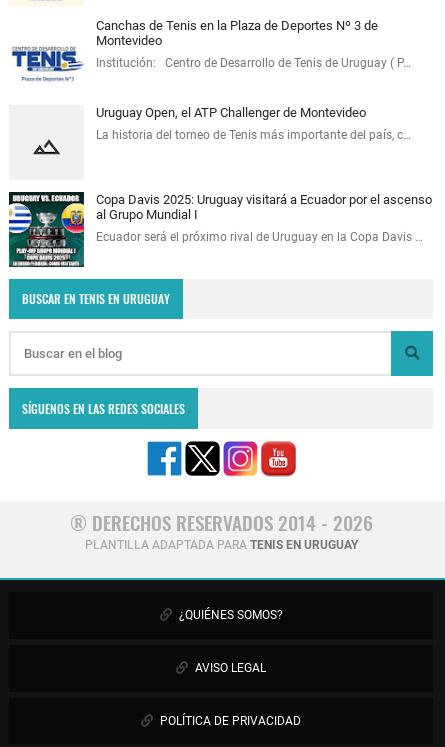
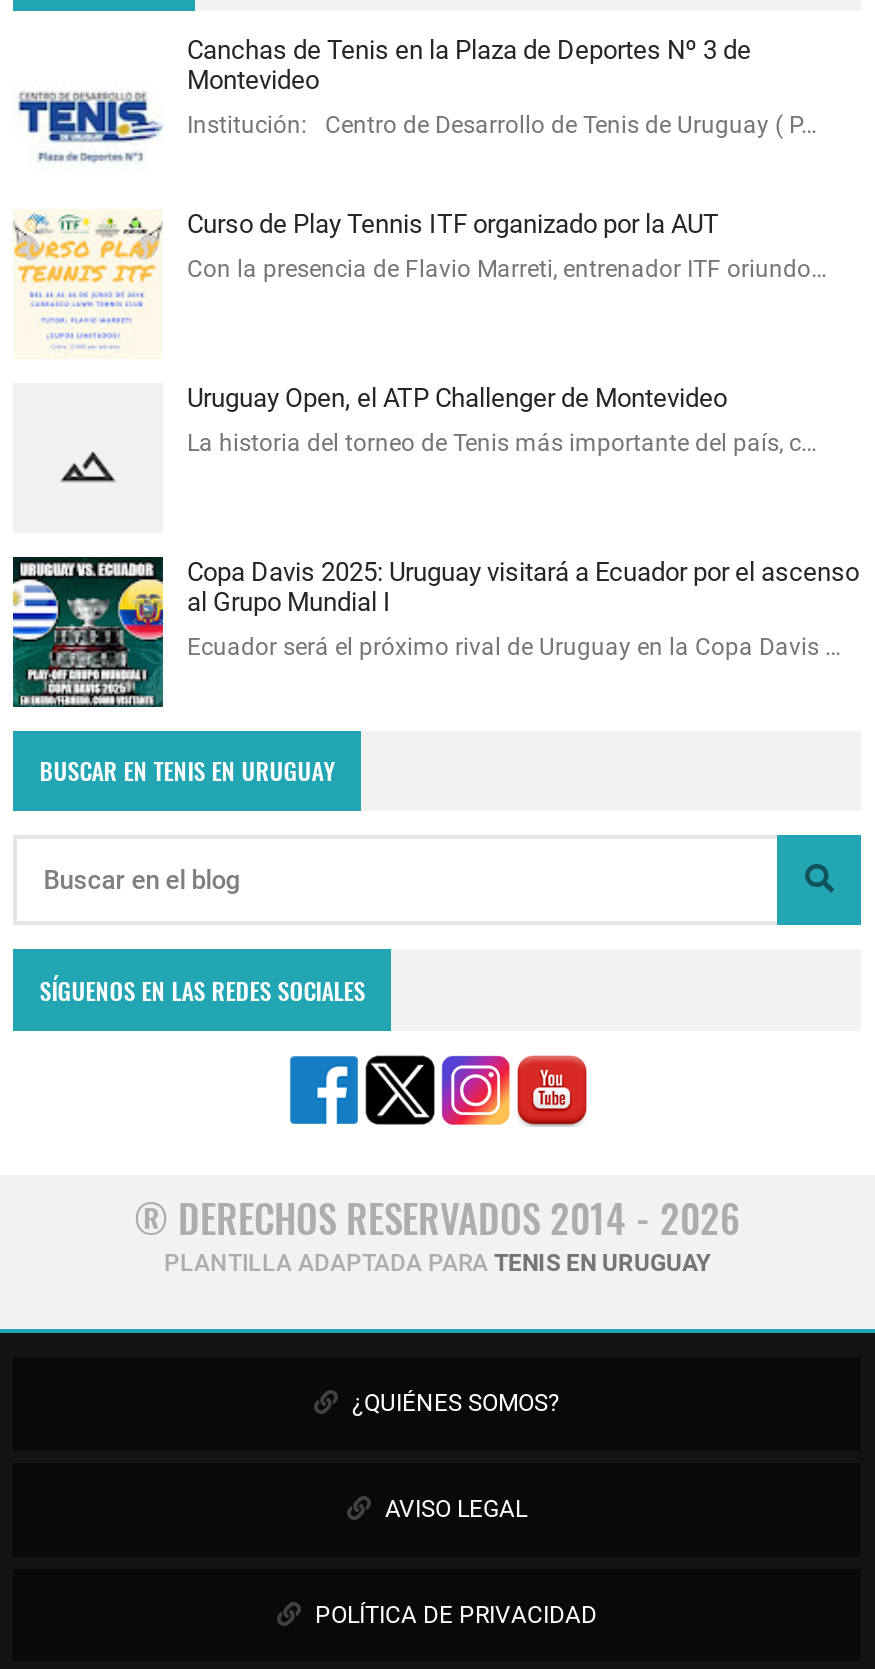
none -> [13,209,827,323] [image] | Curso de Play Tennis ITF organizado por la AUT | Con la presencia de Flavio Marreti, entrenador ITF oriundo…

